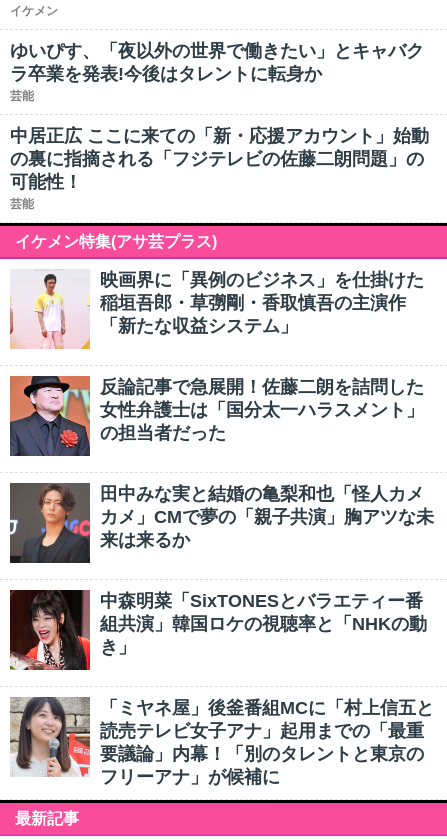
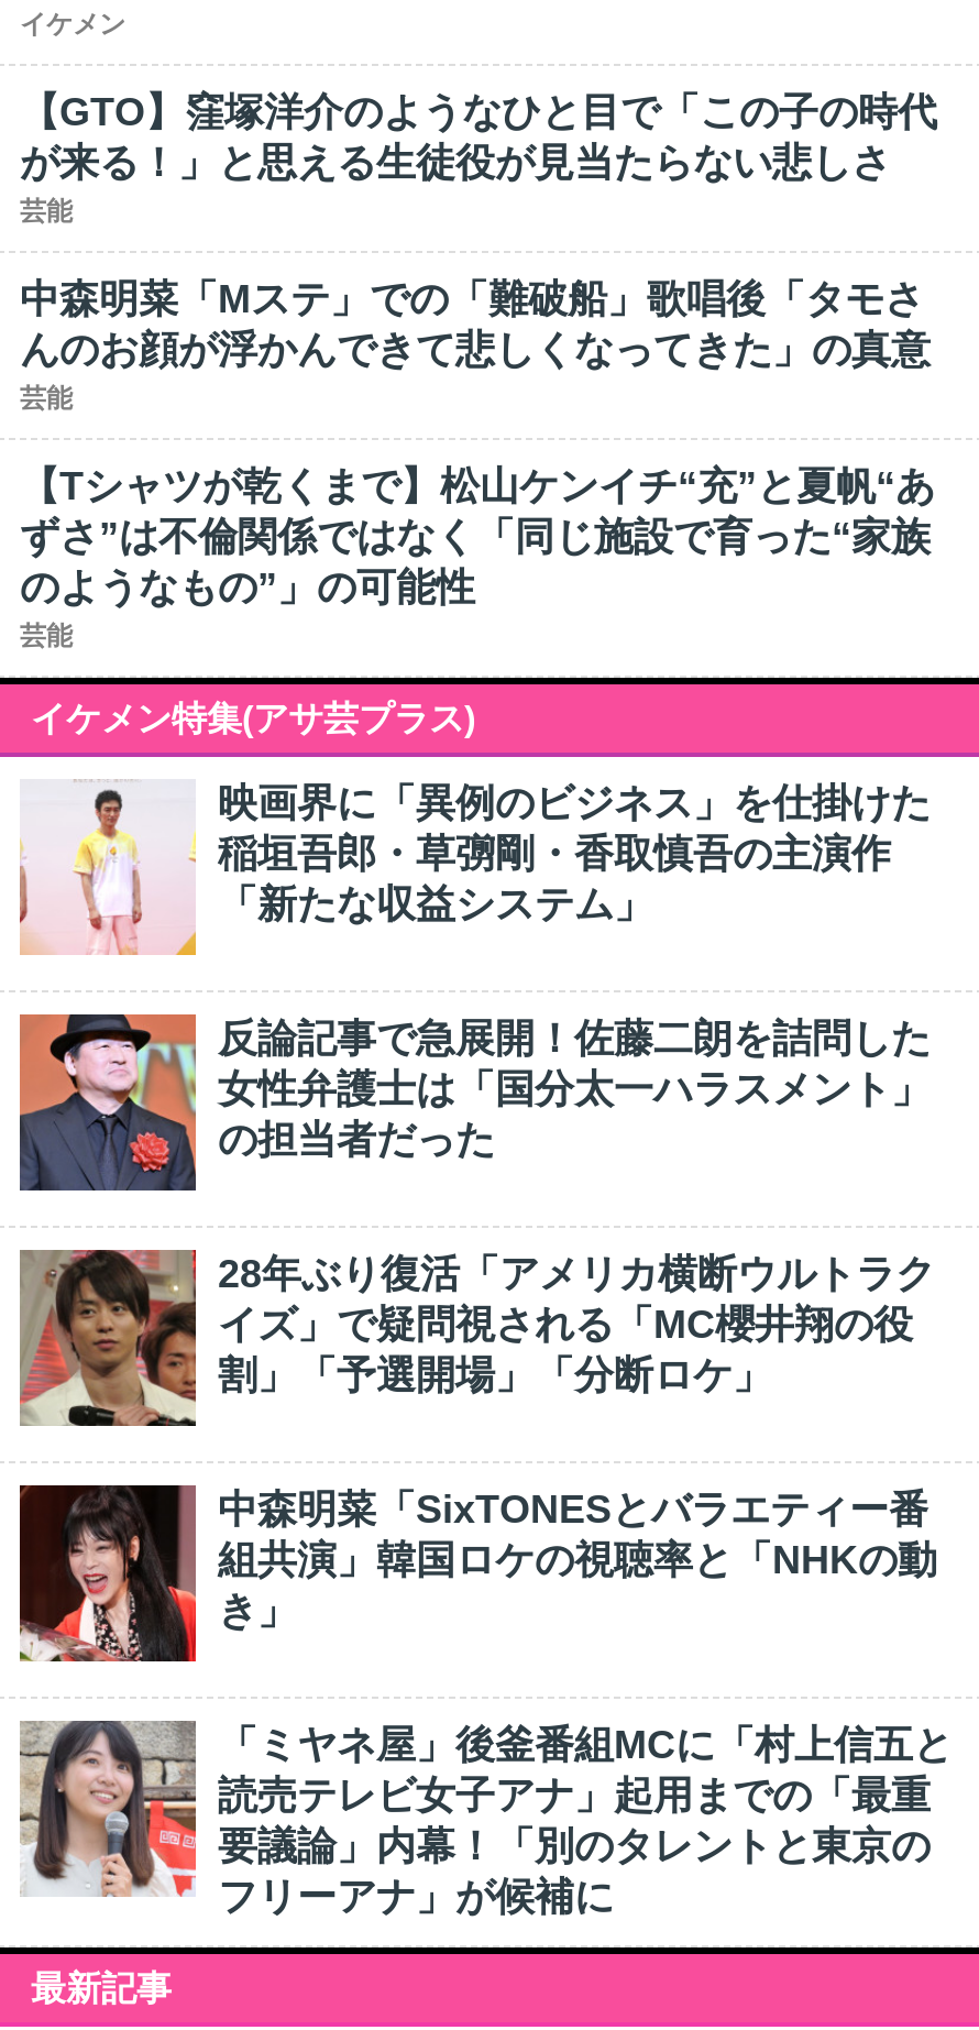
[10,41,424,84] ゆいぴす、「夜以外の世界で働きたい」とキャバク | ラ卒業を発表!今後はタレントに転身か -> [20,90,937,185] 【GTO】窪塚洋介のようなひと目で「この子の時代 | が来る！」と思える生徒役が見当たらない悲しさ
[10,126,429,192] 中居正広 ここに来ての「新・応援アカウント」始動 | の裏に指摘される「フジテレビの佐藤二朗問題」の | 可能性！ -> [20,277,935,610] 中森明菜「Mステ」での「難破船」歌唱後「タモさ | んのお顔が浮かんできて悲しくなってきた」の真意 | 芸能 | 【Tシャツが乾くまで】松山ケンイチ“充”と夏帆“あ | ずさ”は不倫関係ではなく「同じ施設で育った“家族 | のようなもの”」の可能性
[9,483,434,564] [image] | 田中みな実と結婚の亀梨和也「怪人カメ | カメ」CMで夢の「親子共演」胸アツな未 | 来は来るか -> [18,1250,935,1428] [image] | 28年ぶり復活「アメリカ横断ウルトラク | イズ」で疑問視される「MC櫻井翔の役 | 割」「予選開場」「分断ロケ」

